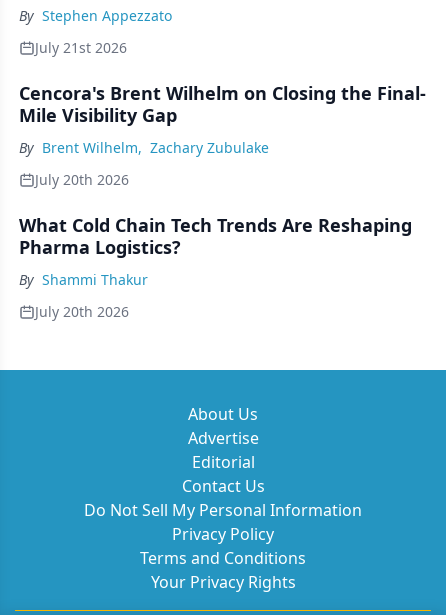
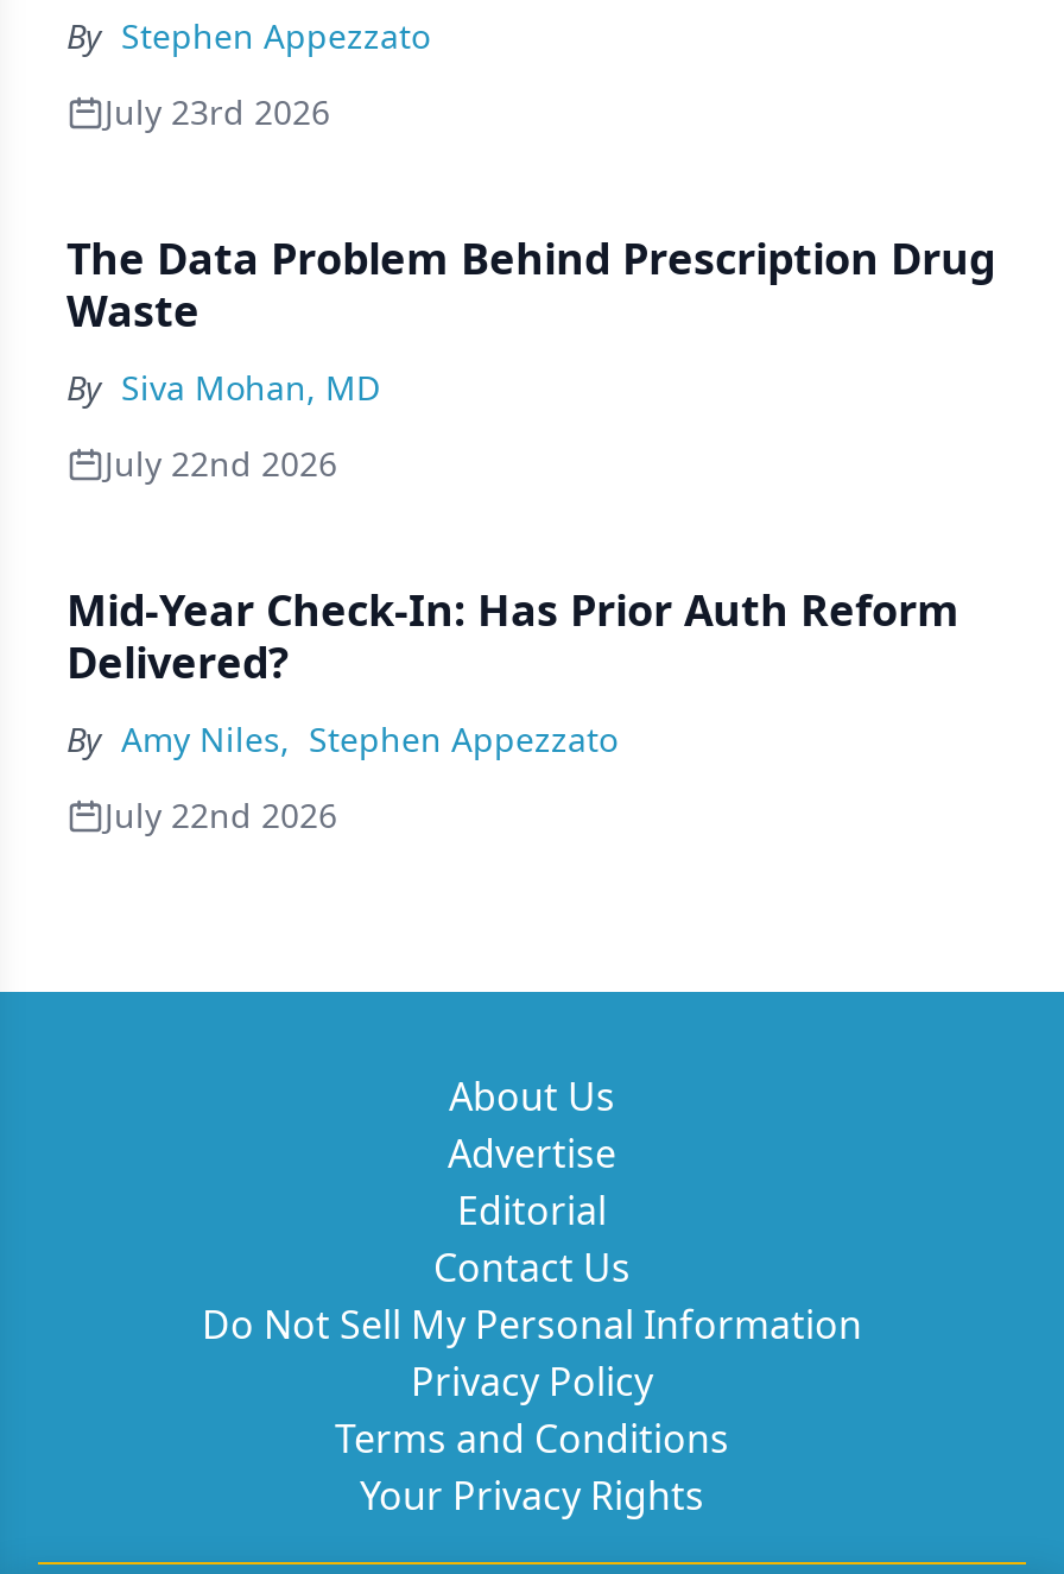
[35,38,127,57] July 21st 2026 -> [104,89,330,134] July 23rd 2026
[19,81,426,127] Cencora's Brent Wilhelm on Closing the Final- | Mile Visibility Gap -> [66,229,995,339] The Data Problem Behind Prescription Drug | Waste
[19,138,269,157] By Brent Wilhelm, Zachary Zubulake -> [66,365,380,410] By Siva Mohan, MD
[35,170,129,189] July 20th 2026 -> [104,441,337,486] July 22nd 2026
[19,213,412,259] What Cold Chain Tech Trends Are Reshaping | Pharma Logistics? -> [66,581,959,690] Mid-Year Check-In: Has Prior Auth Reform | Delivered?
[19,270,148,289] By Shammi Thakur -> [66,716,617,761] By Amy Niles, Stephen Appezzato
[35,302,129,321] July 20th 2026 -> [104,792,337,837] July 22nd 2026

